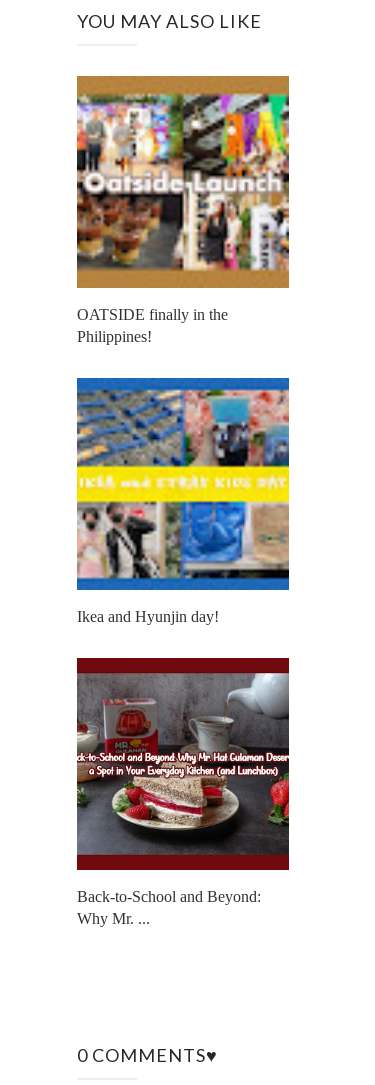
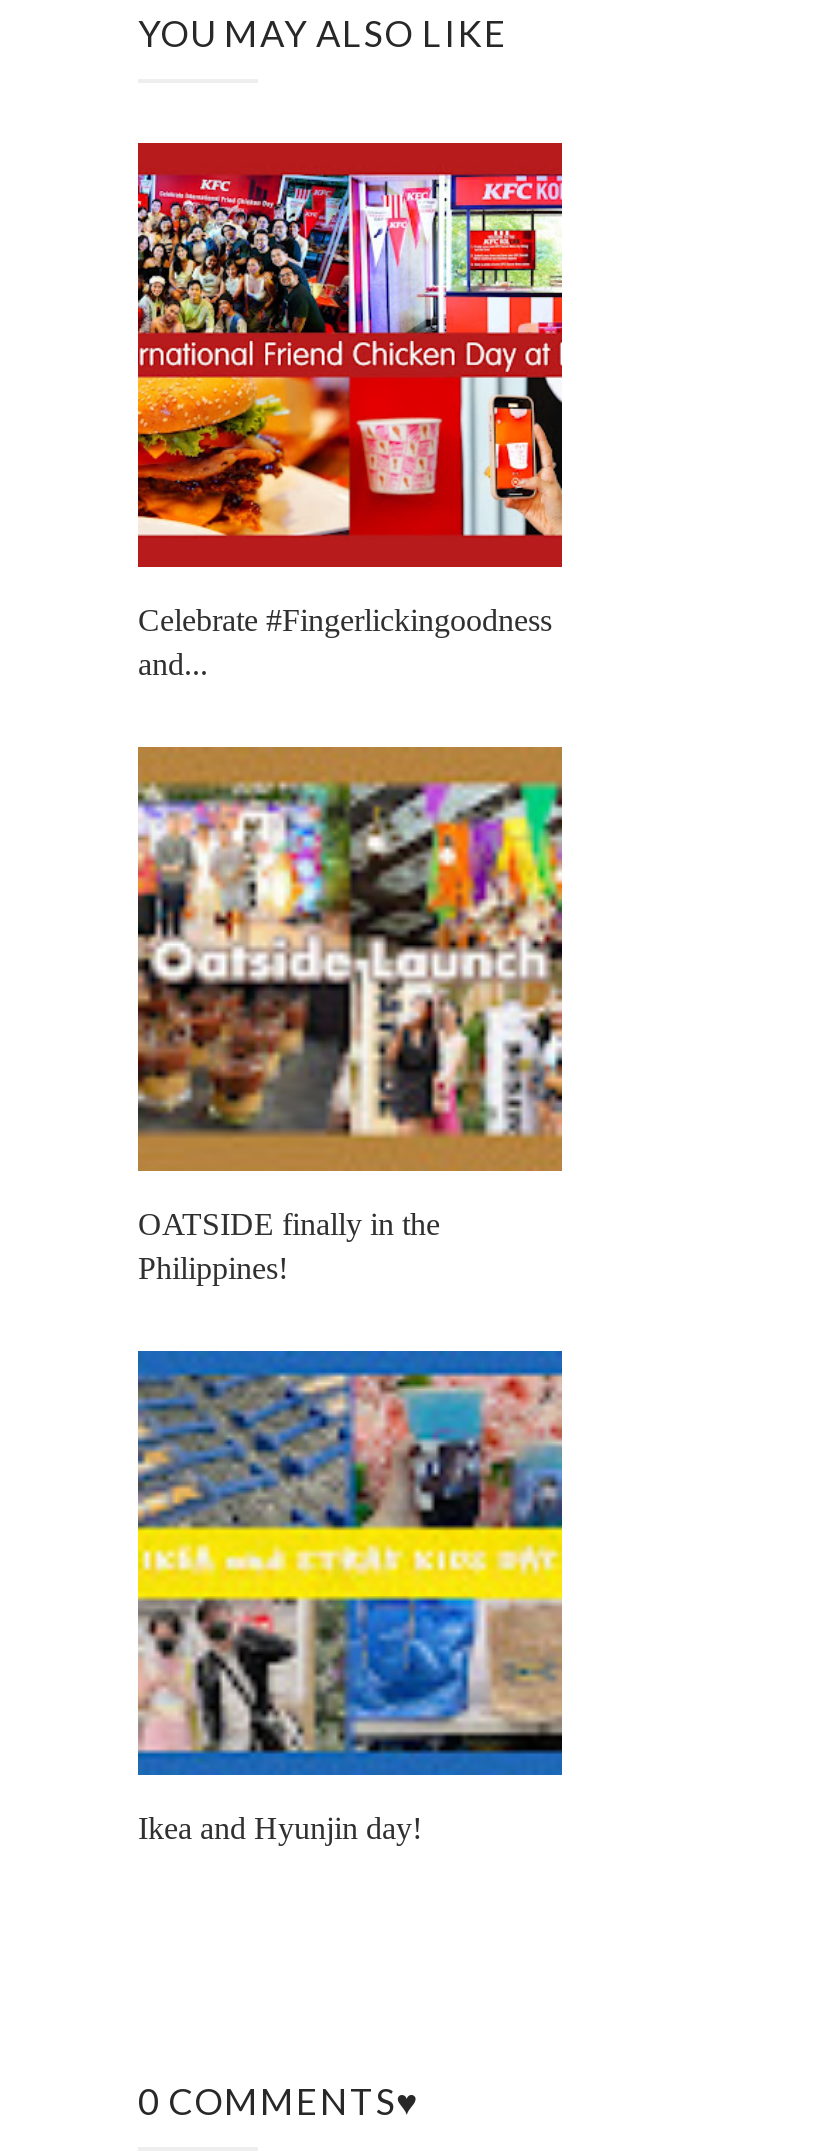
none -> [136,141,564,681] [image] | Celebrate #Fingerlickingoodness | and...
moved [75,75,291,625] -> [134,745,566,1845]: [image] | OATSIDE finally in the | Philippines! | Ikea and Hyunjin day!
[76,657,290,927] [image] | Back-to-School and Beyond: | Why Mr. ... -> none

